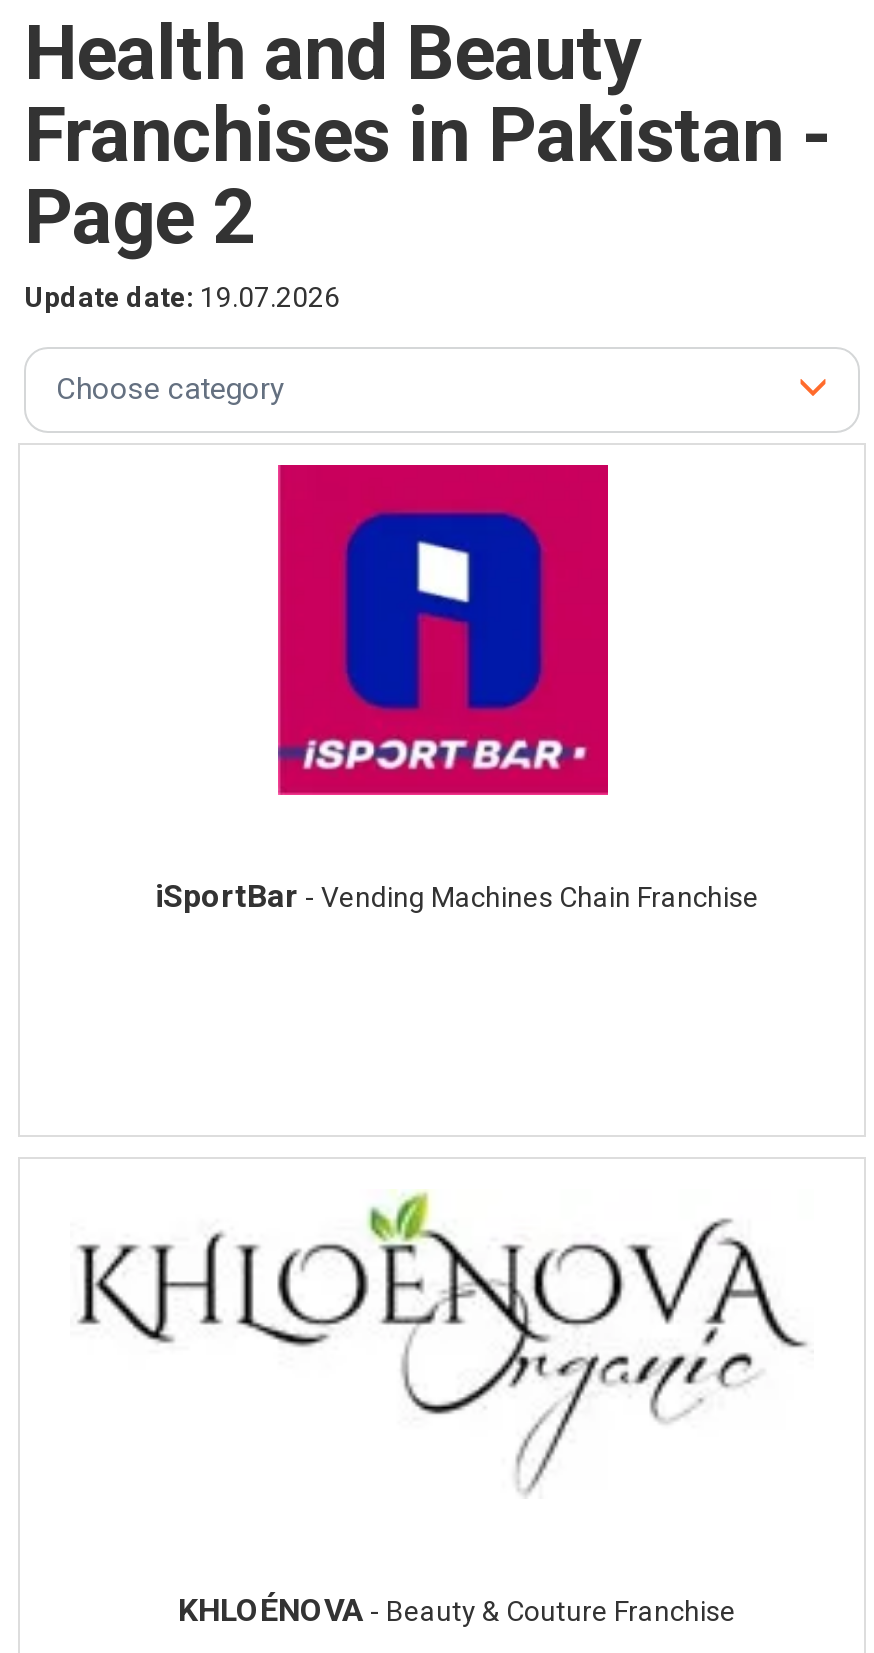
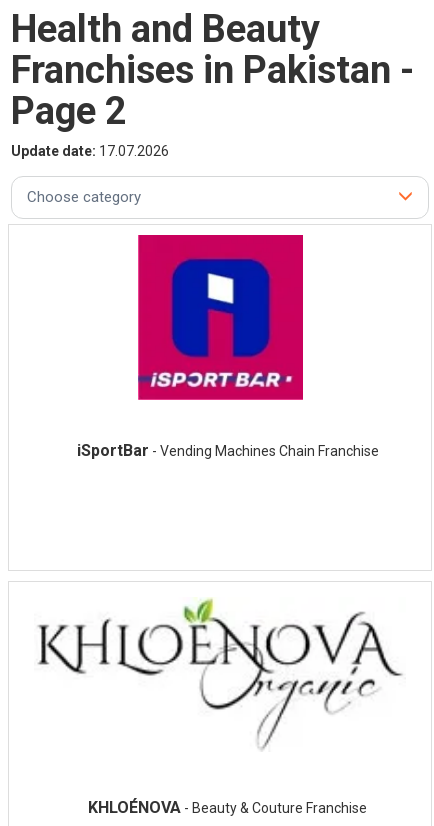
[24,281,340,313] Update date: 19.07.2026 -> [11,143,169,159] Update date: 17.07.2026

